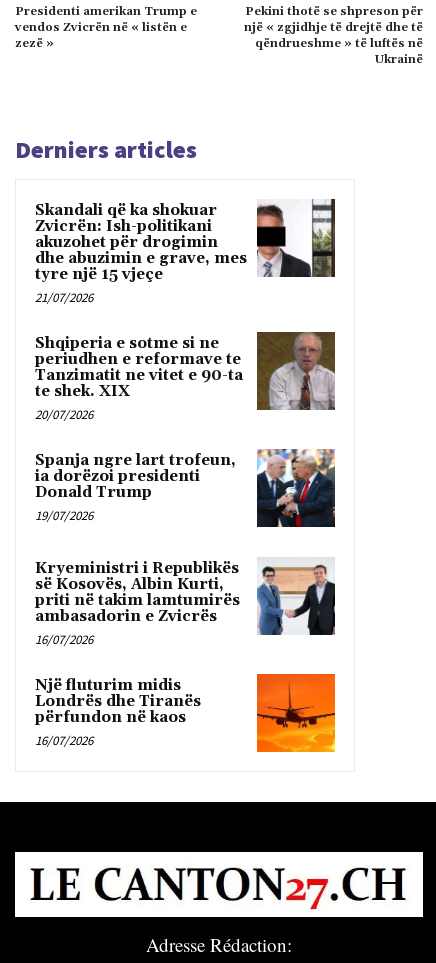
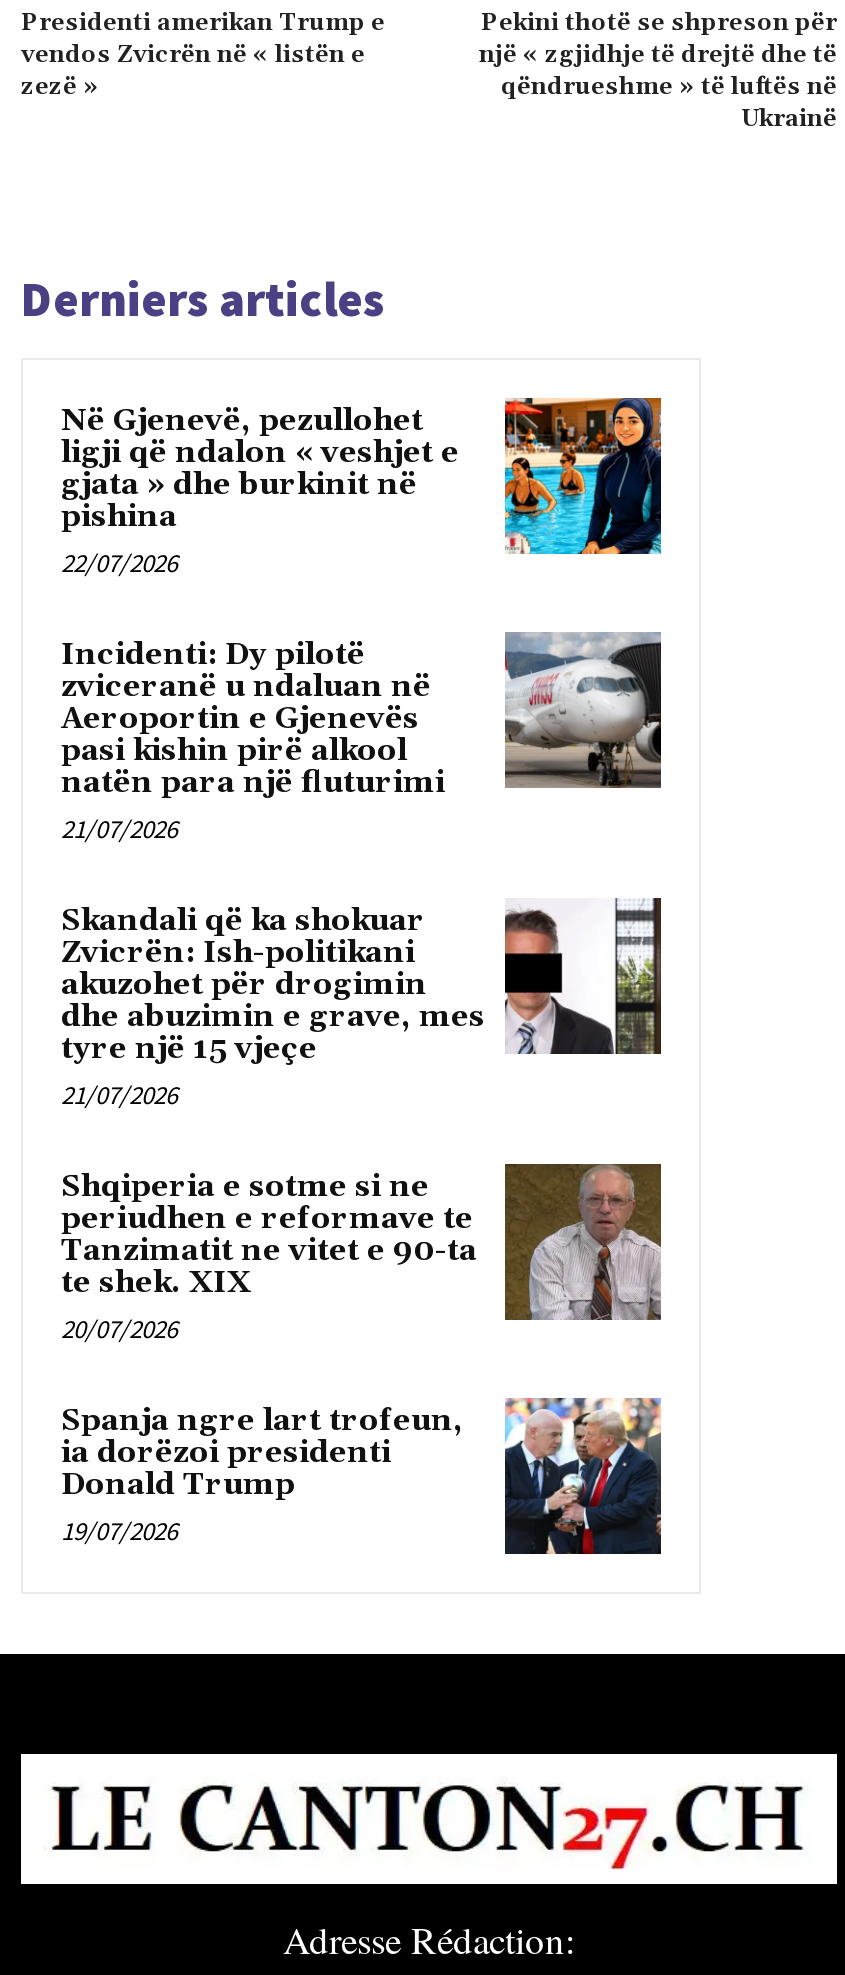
none -> [61,396,663,847] [image] | Në Gjenevë, pezullohet | ligji që ndalon « veshjet e | gjata » dhe burkinit në | pishina | 22/07/2026 | Incidenti: Dy pilotë | zviceranë u ndaluan në | Aeroportin e Gjenevës | pasi kishin pirë alkool | natën para një fluturimi | 21/07/2026
none -> [503,630,663,790] [image]
moved [35,198,336,524] -> [61,896,663,1549]: [image] | Skandali që ka shokuar | Zvicrën: Ish-politikani | ... | Donald Trump | 19/07/2026
[35,558,336,749] [image] | Kryeministri i Republikës | së Kosovës, Albin Kurti, | priti në takim lamtumirës | ambasadorin e Zvicrës | 16/07/2026 | Një fluturim midis | Londrës dhe Tiranës | përfundon në kaos | 16/07/2026 -> none
[256,673,336,753] [image] -> none

